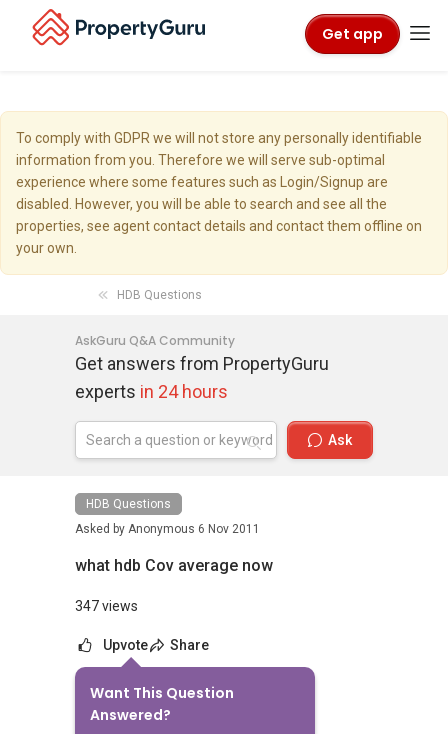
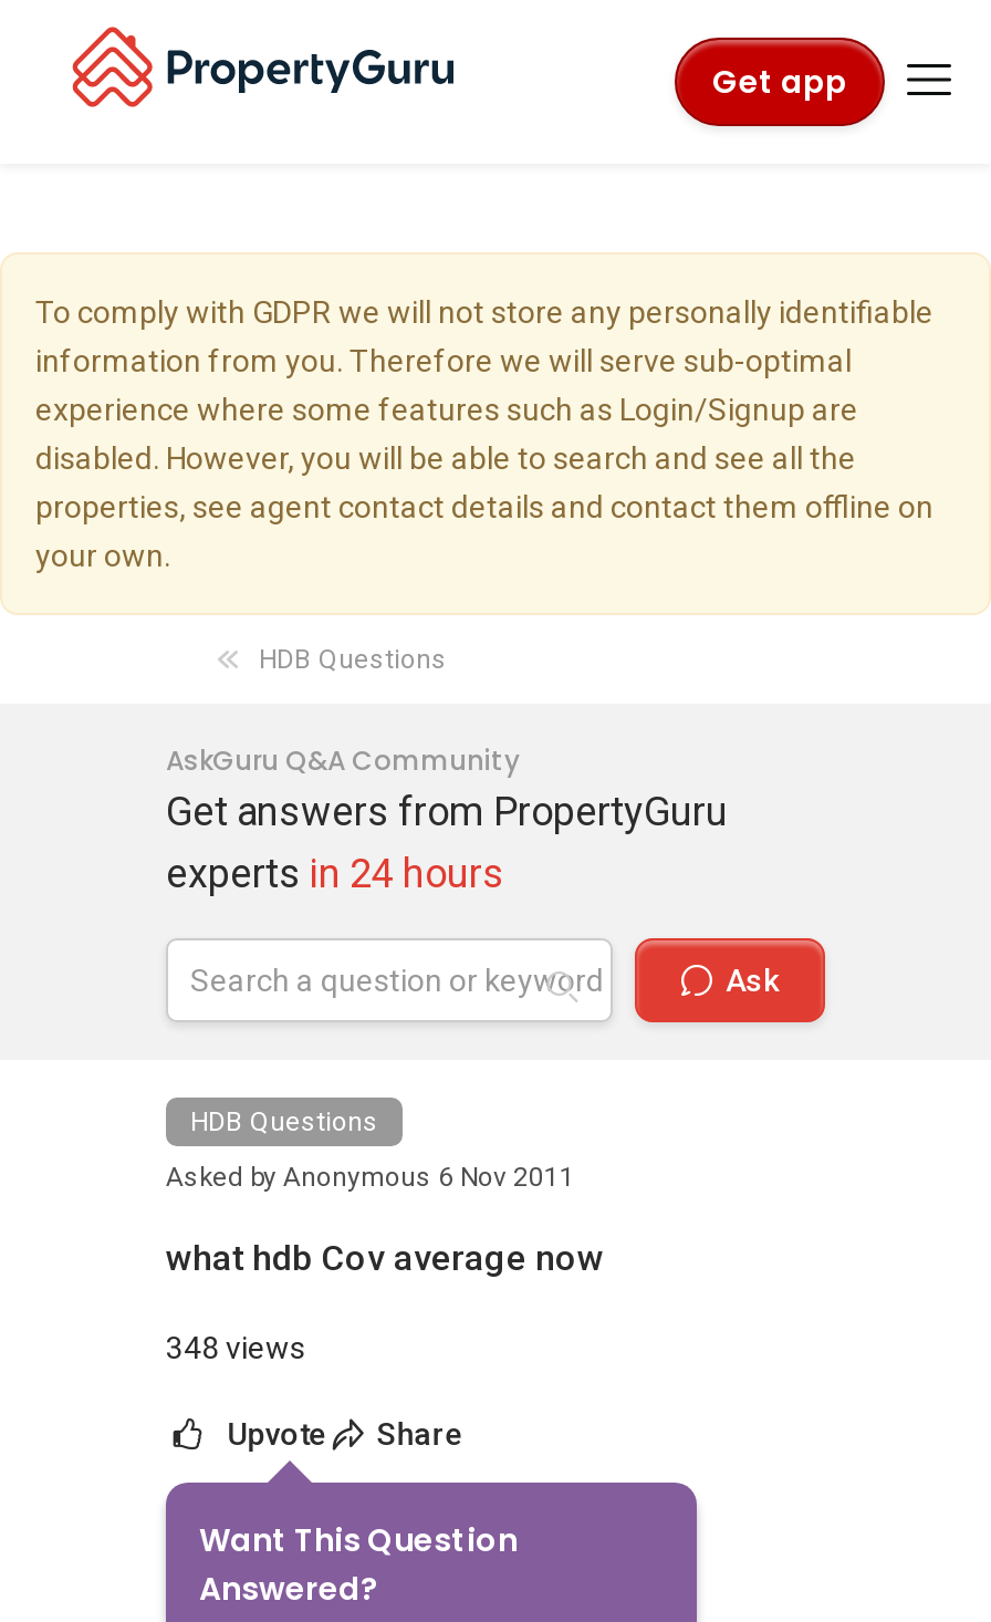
[75,598,138,614] 347 views -> [166,1330,305,1365] 348 views

